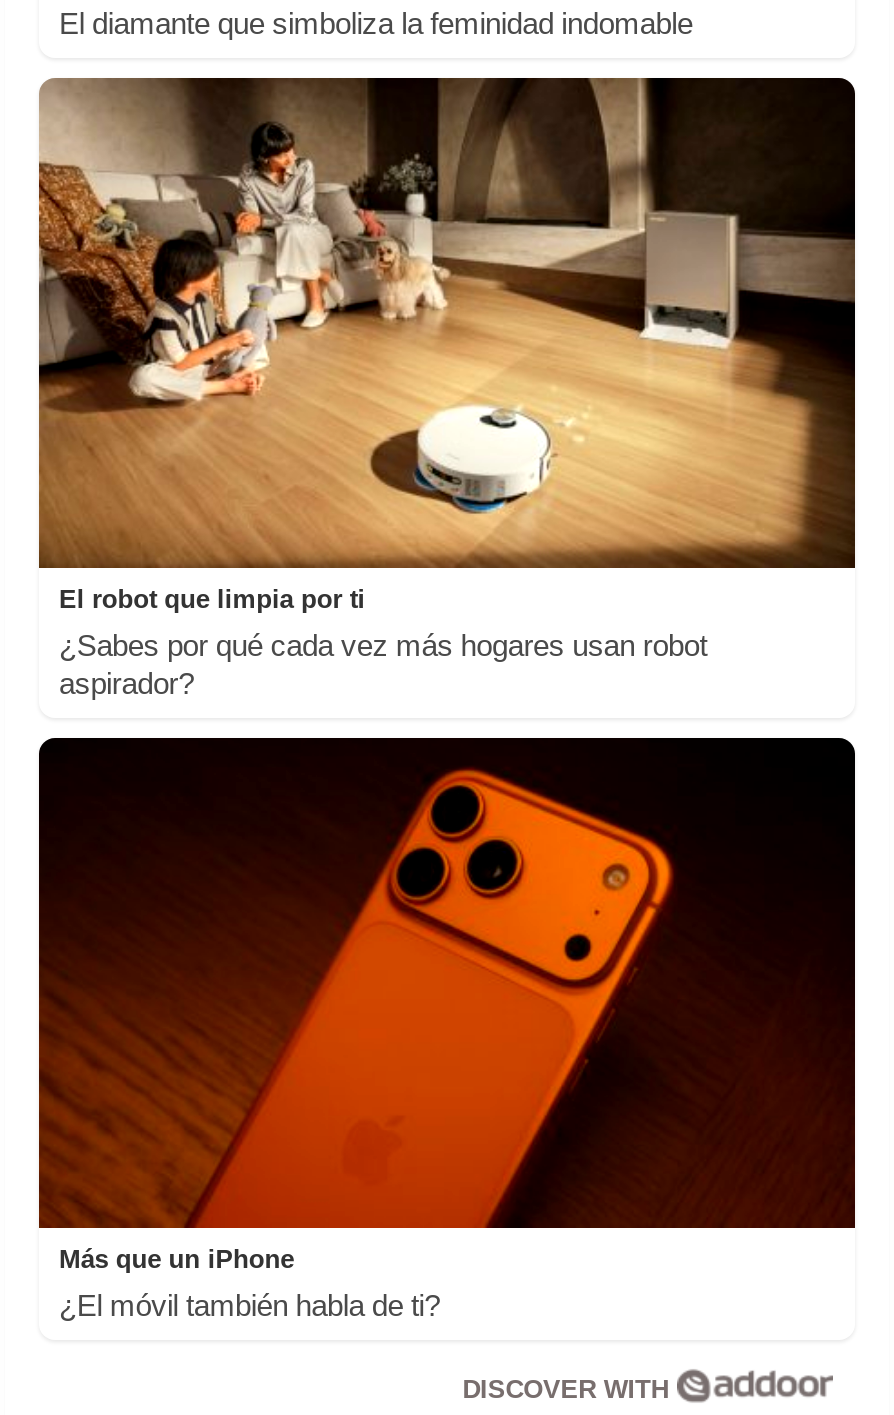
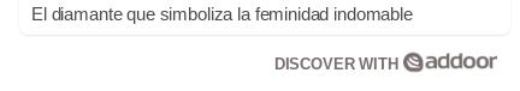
[37,76,857,700] [image] | El robot que limpia por ti | ¿Sabes por qué cada vez más hogares usan robot | aspirador? -> none
[37,736,857,1322] [image] | Más que un iPhone | ¿El móvil también habla de ti? -> none

